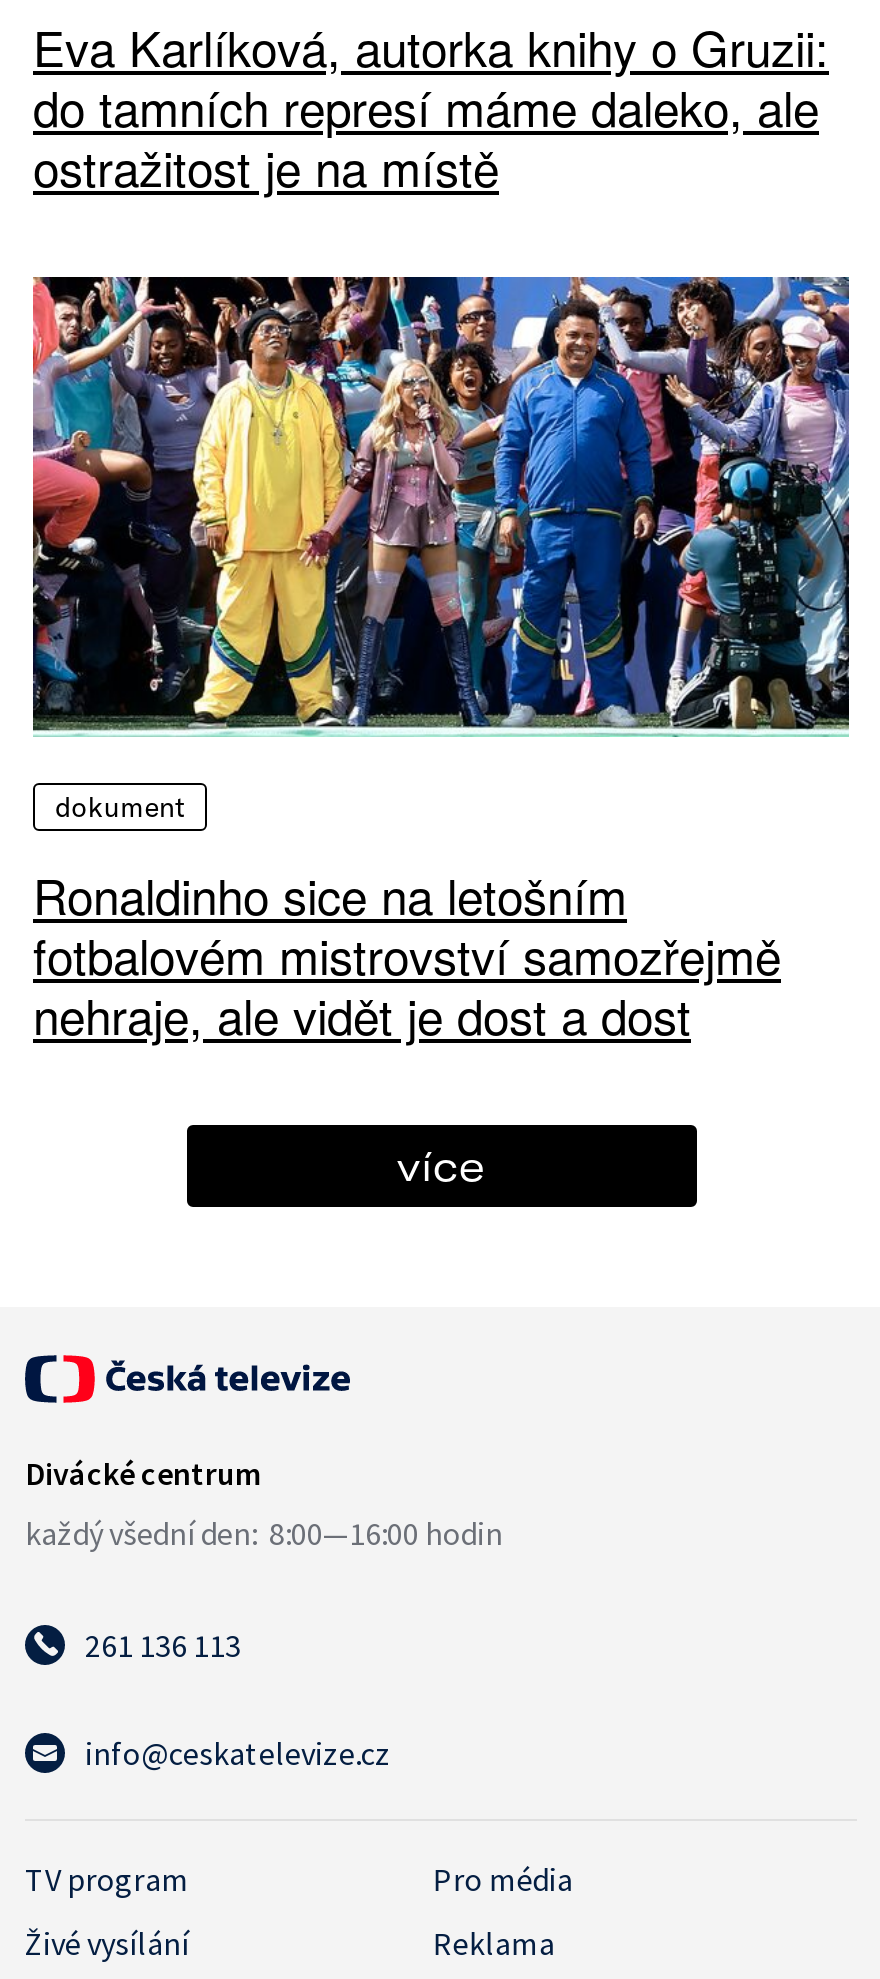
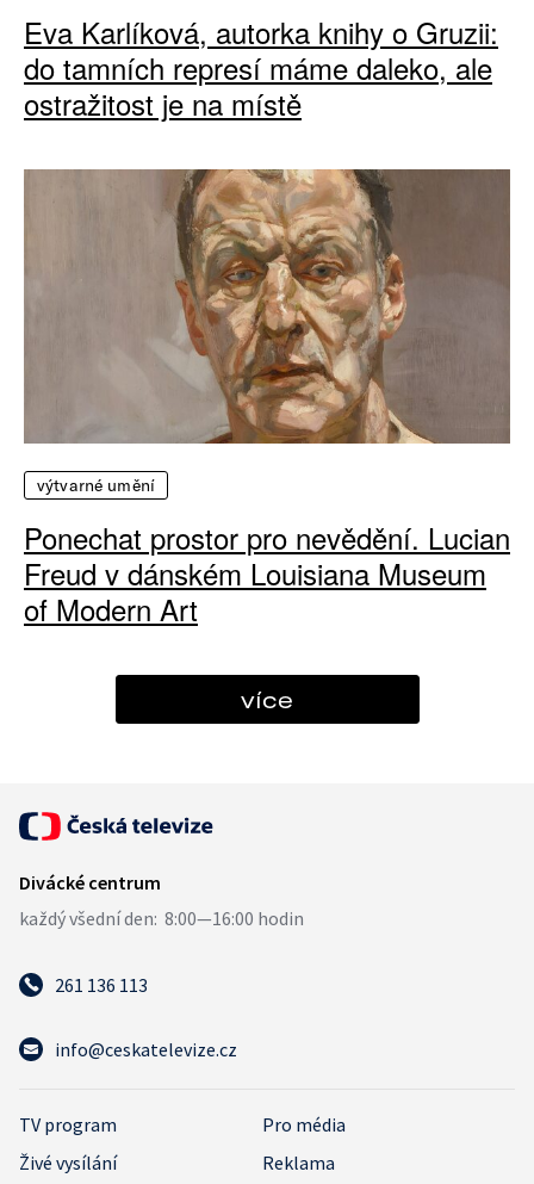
[31,275,851,826] [image] | dokument -> [24,168,511,497] [image] | výtvarné umění
[33,860,781,1050] Ronaldinho sice na letošním | fotbalovém mistrovství samozřejmě | nehraje, ale vidět je dost a dost -> [24,517,510,630] Ponechat prostor pro nevědění. Lucian | Freud v dánském Louisiana Museum | of Modern Art

